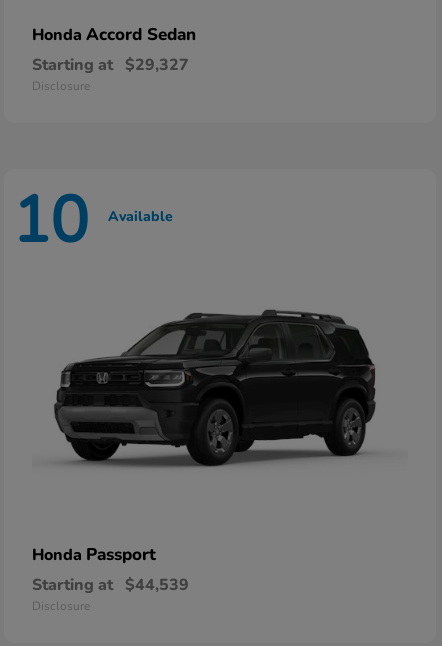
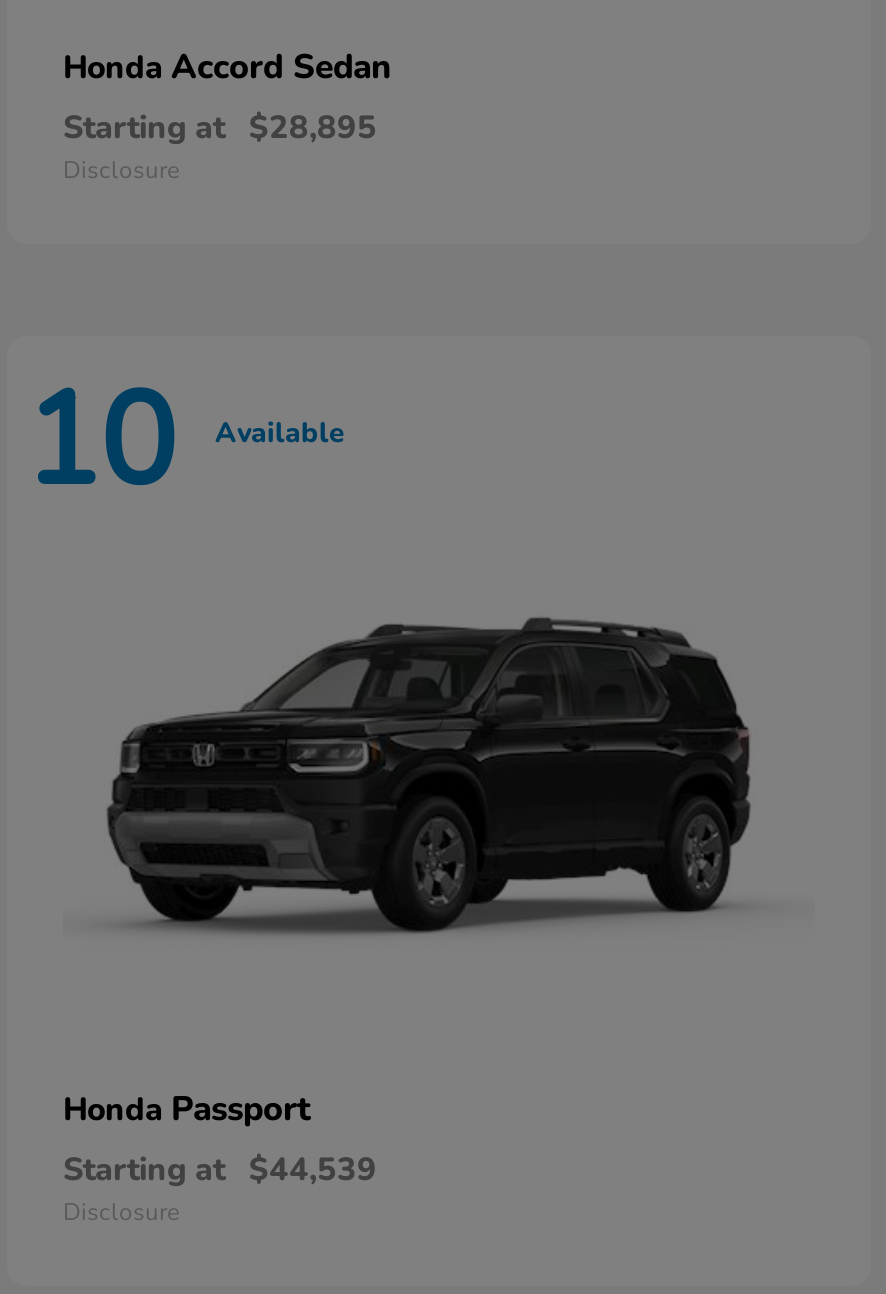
[32,54,189,76] Starting at $29,327 -> [63,106,377,150] Starting at $28,895

